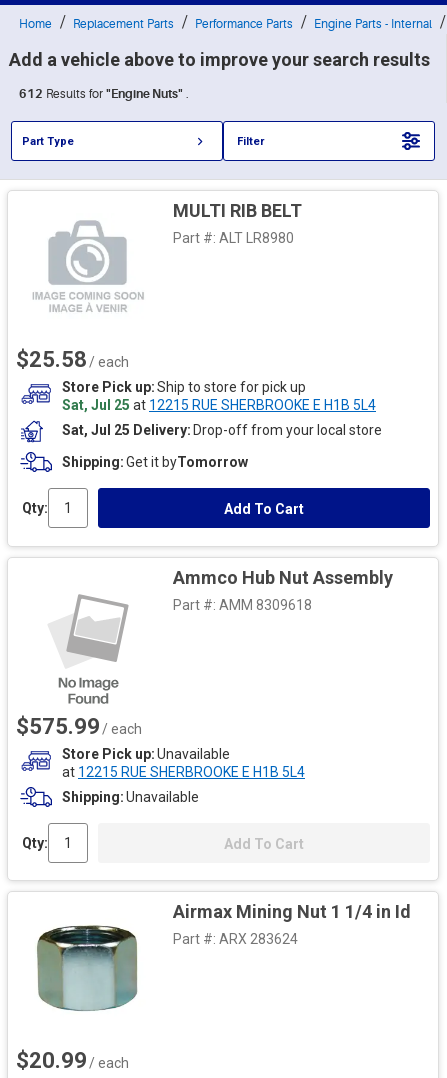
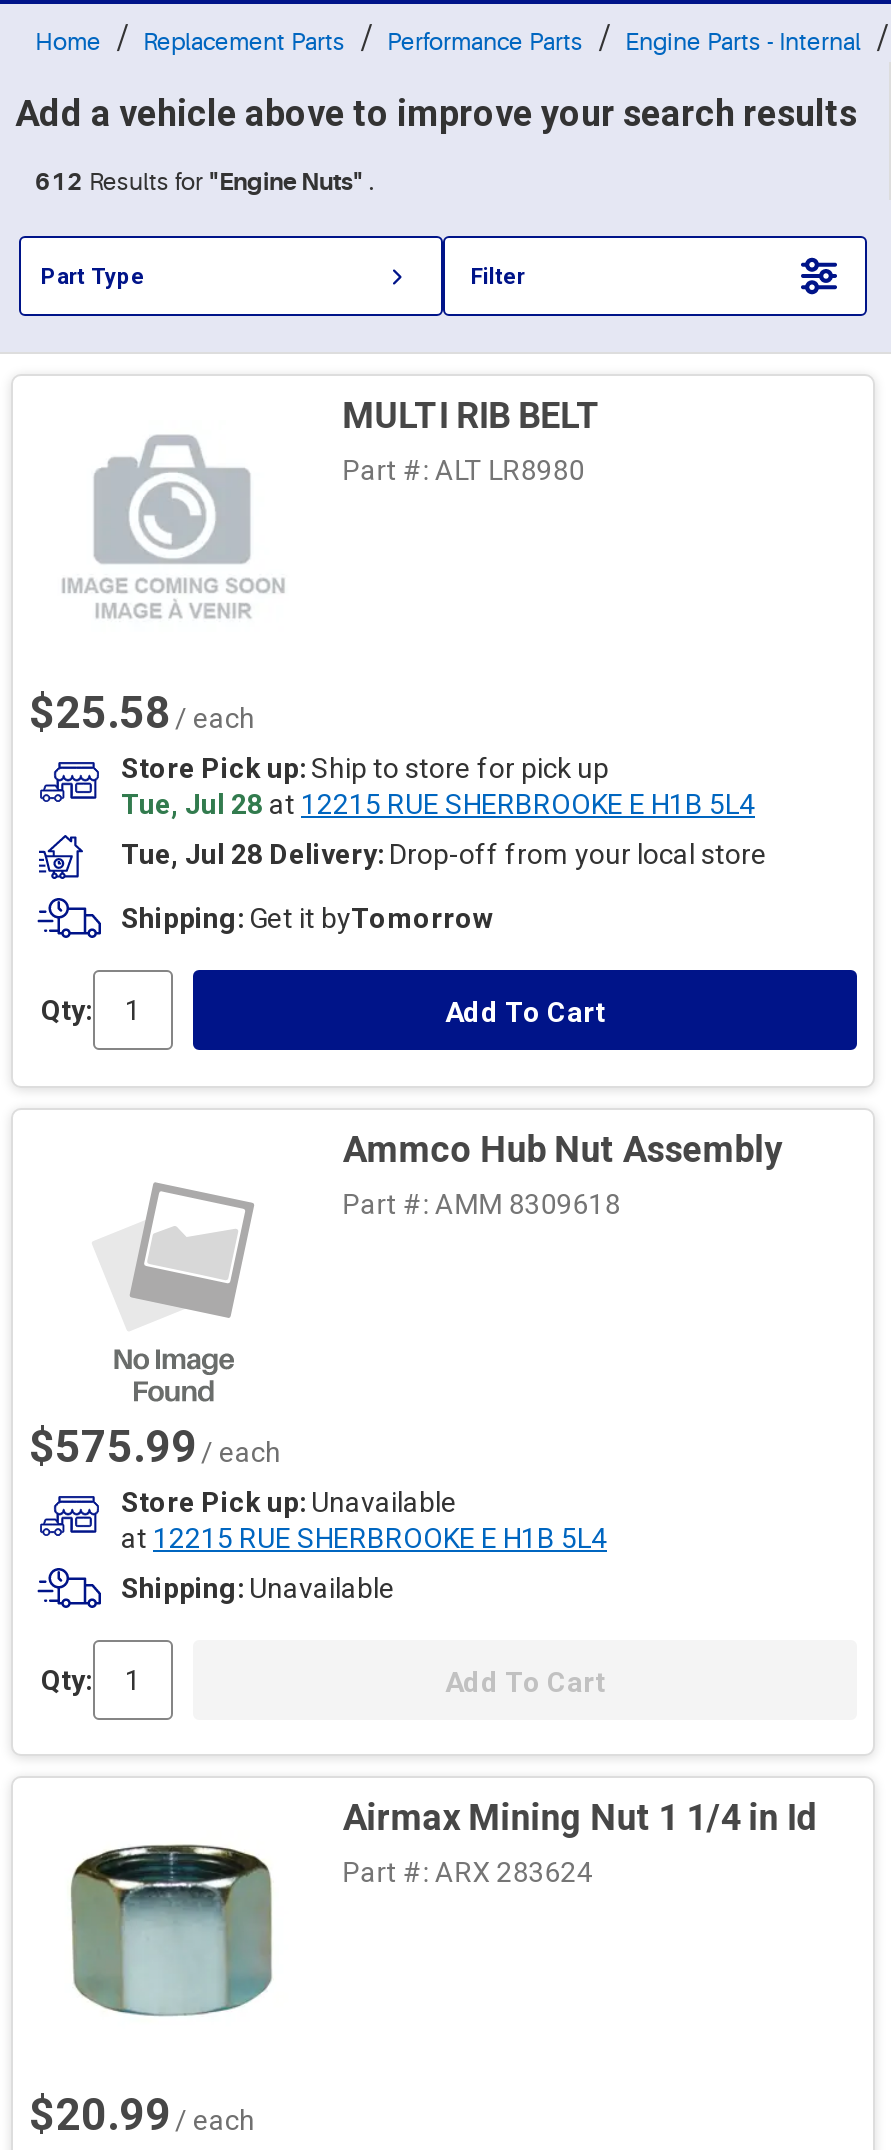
[62,397,376,413] Sat, Jul 25 at 12215 RUE SHERBROOKE E H1B 5L4 -> [121,788,755,820] Tue, Jul 28 at 12215 RUE SHERBROOKE E H1B 5L4
[62,422,382,438] Sat, Jul 25 Delivery Drop-off from your local store -> [121,838,767,870] Tue, Jul 28 Delivery Drop-off from your local store

